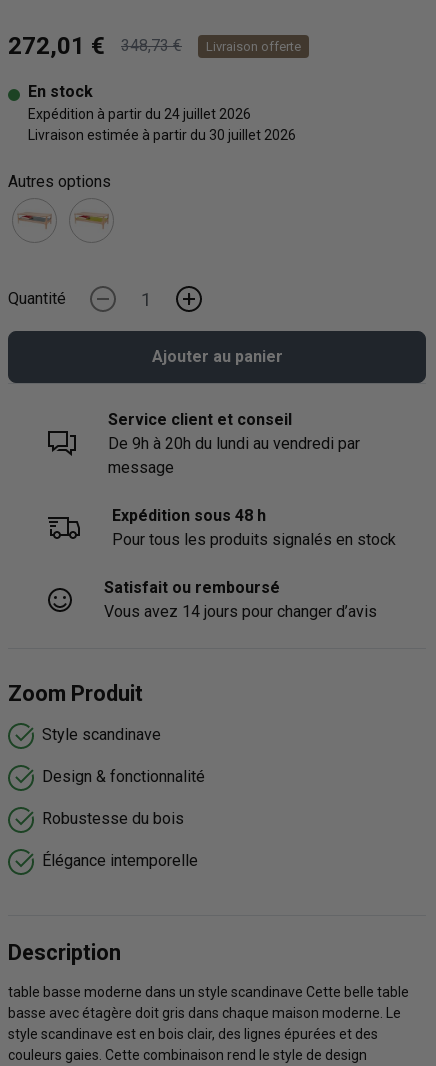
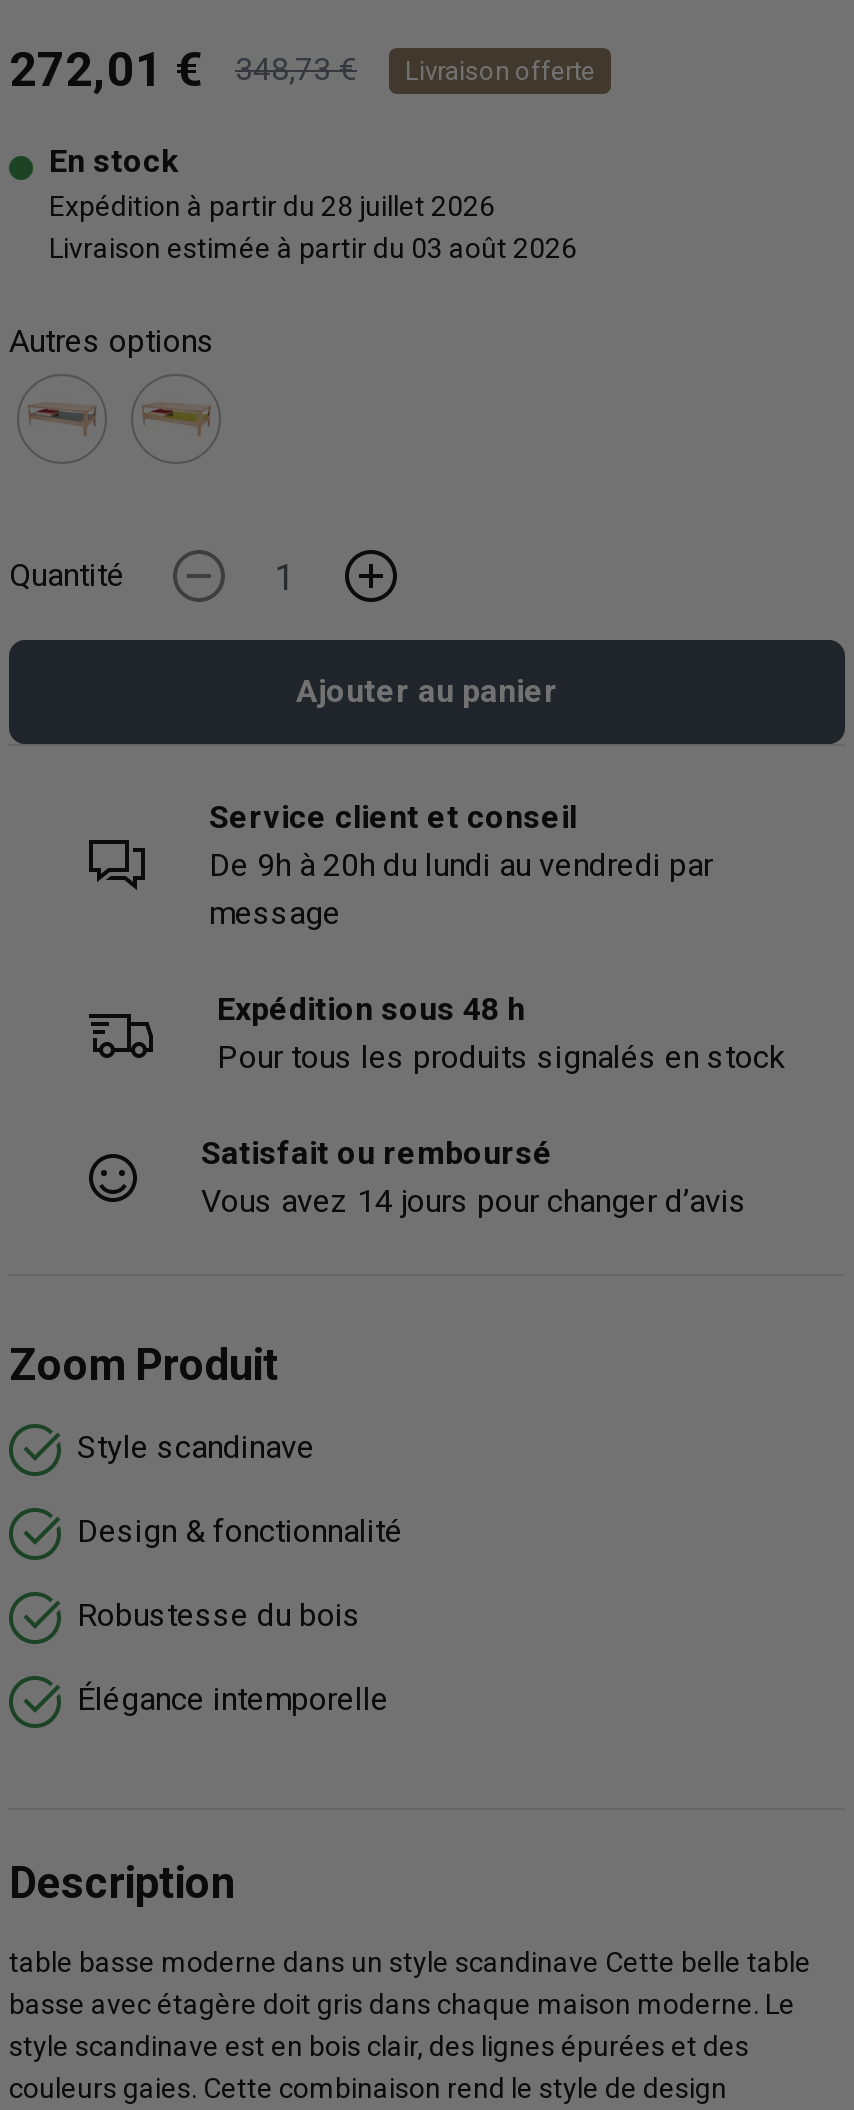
[28,106,251,122] Expédition à partir du 24 juillet 2026 -> [49,190,495,222] Expédition à partir du 28 juillet 2026
[28,127,296,143] Livraison estimée à partir du 30 juillet 2026 -> [49,232,577,264] Livraison estimée à partir du 03 août 2026

